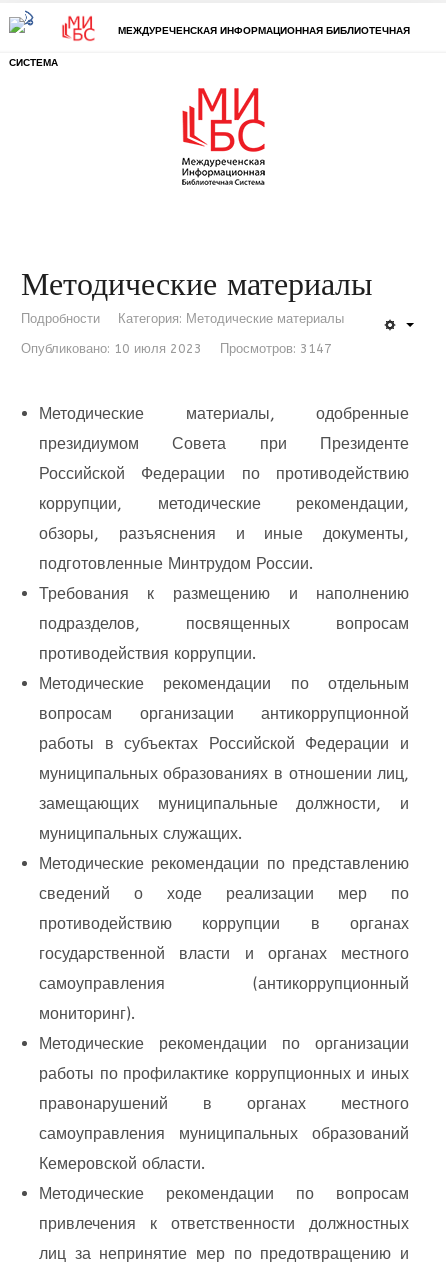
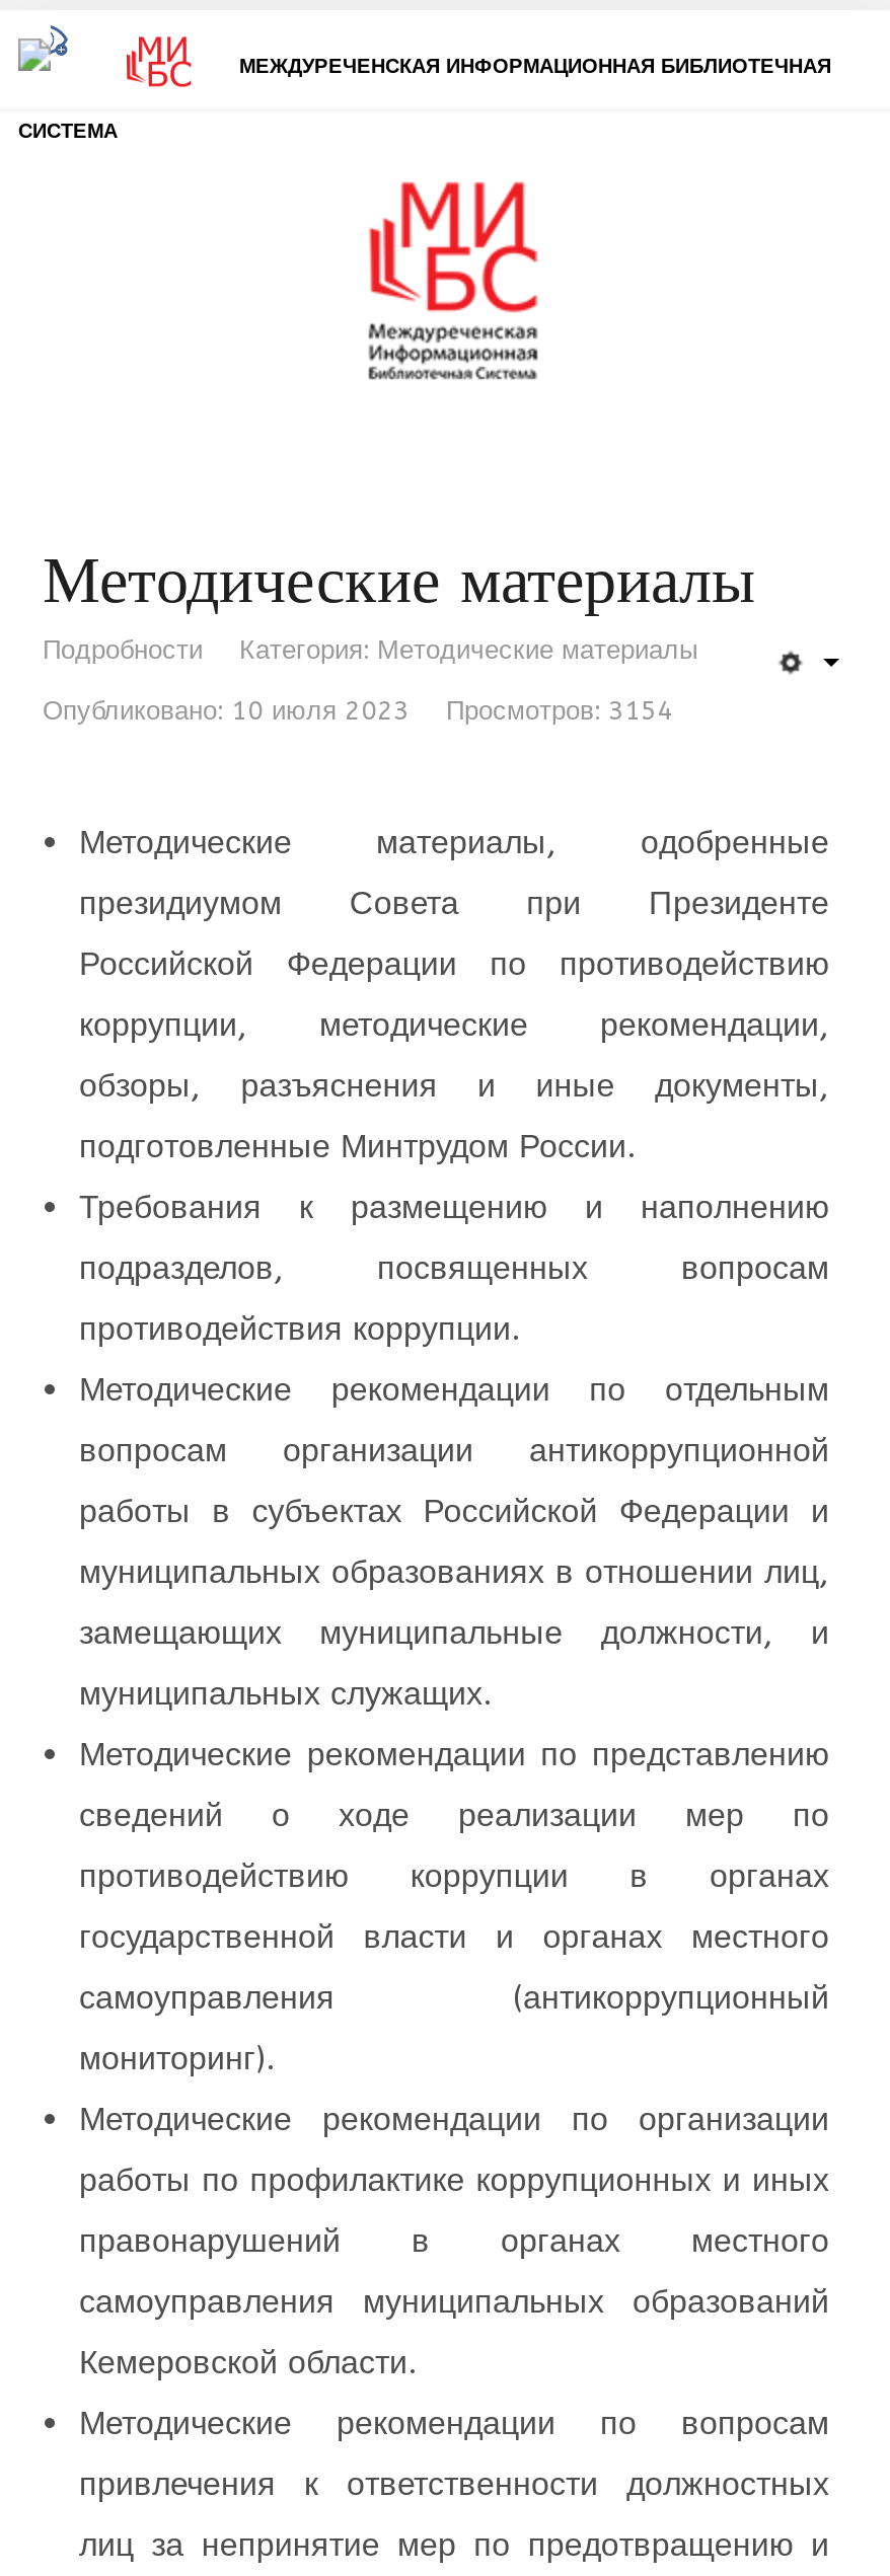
[21,341,332,356] Опубликовано: 10 июля 2023 Просмотров: 3147 -> [43,695,673,726] Опубликовано: 10 июля 2023 Просмотров: 3154

